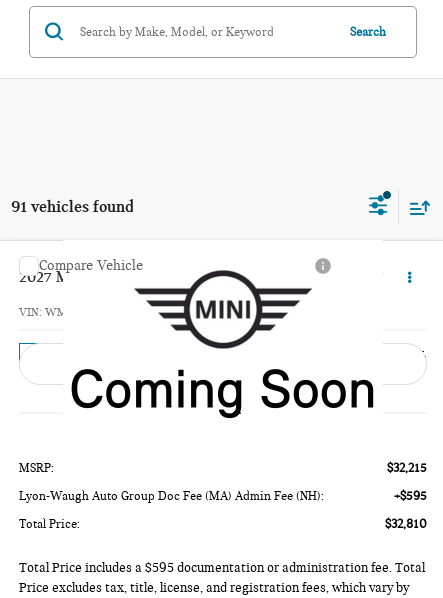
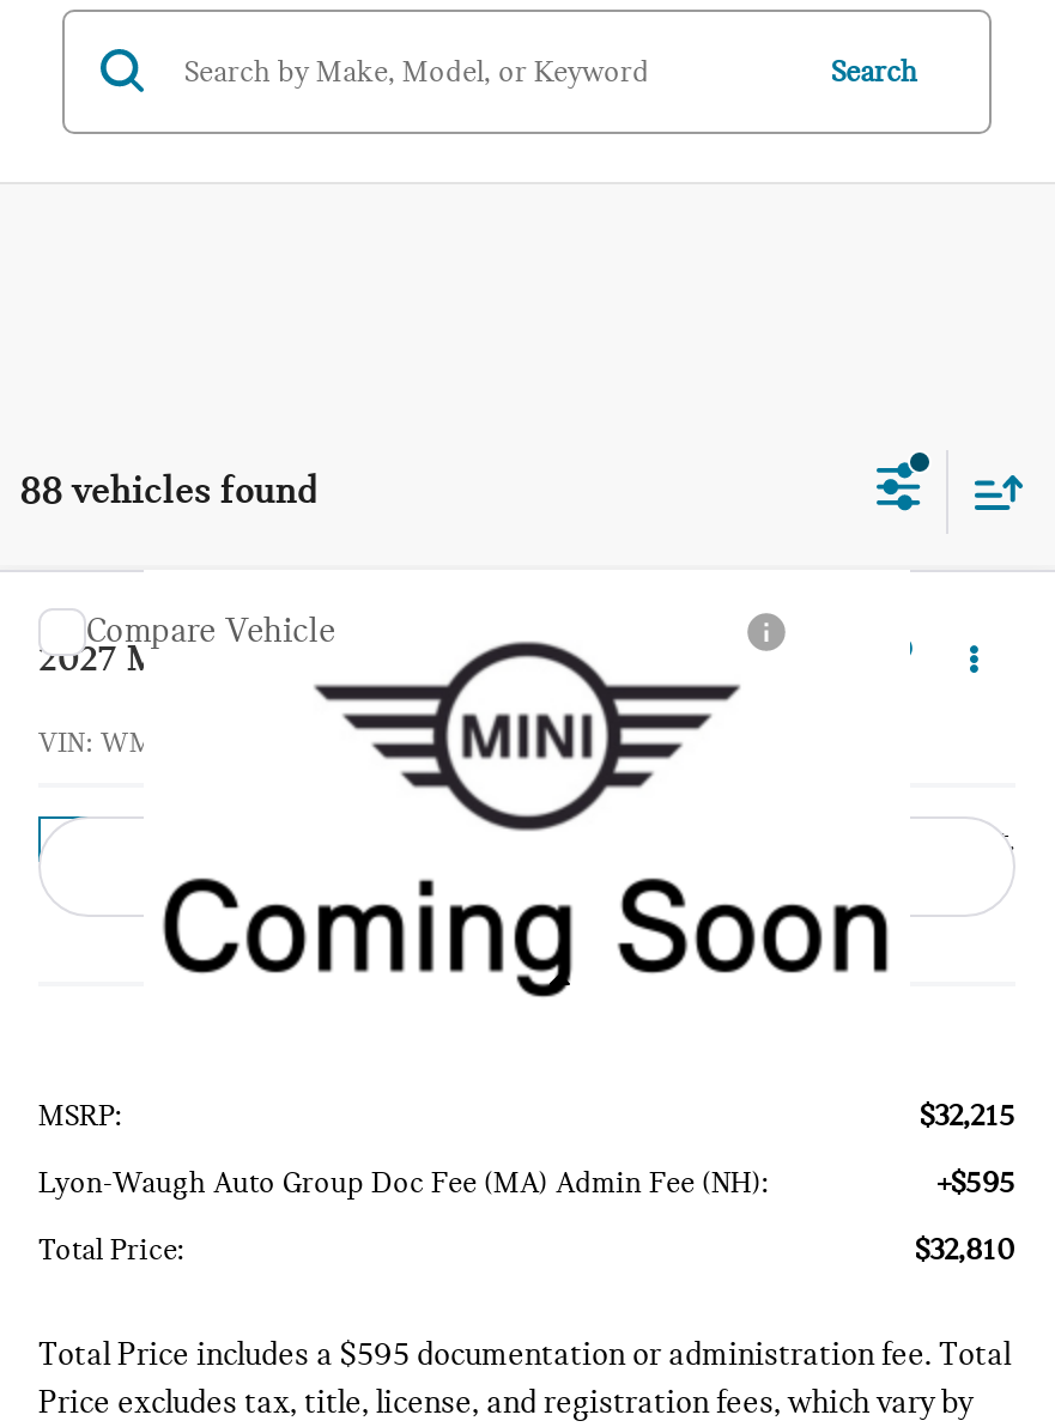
[11,197,134,216] 91 vehicles found -> [19,468,319,513] 88 vehicles found

